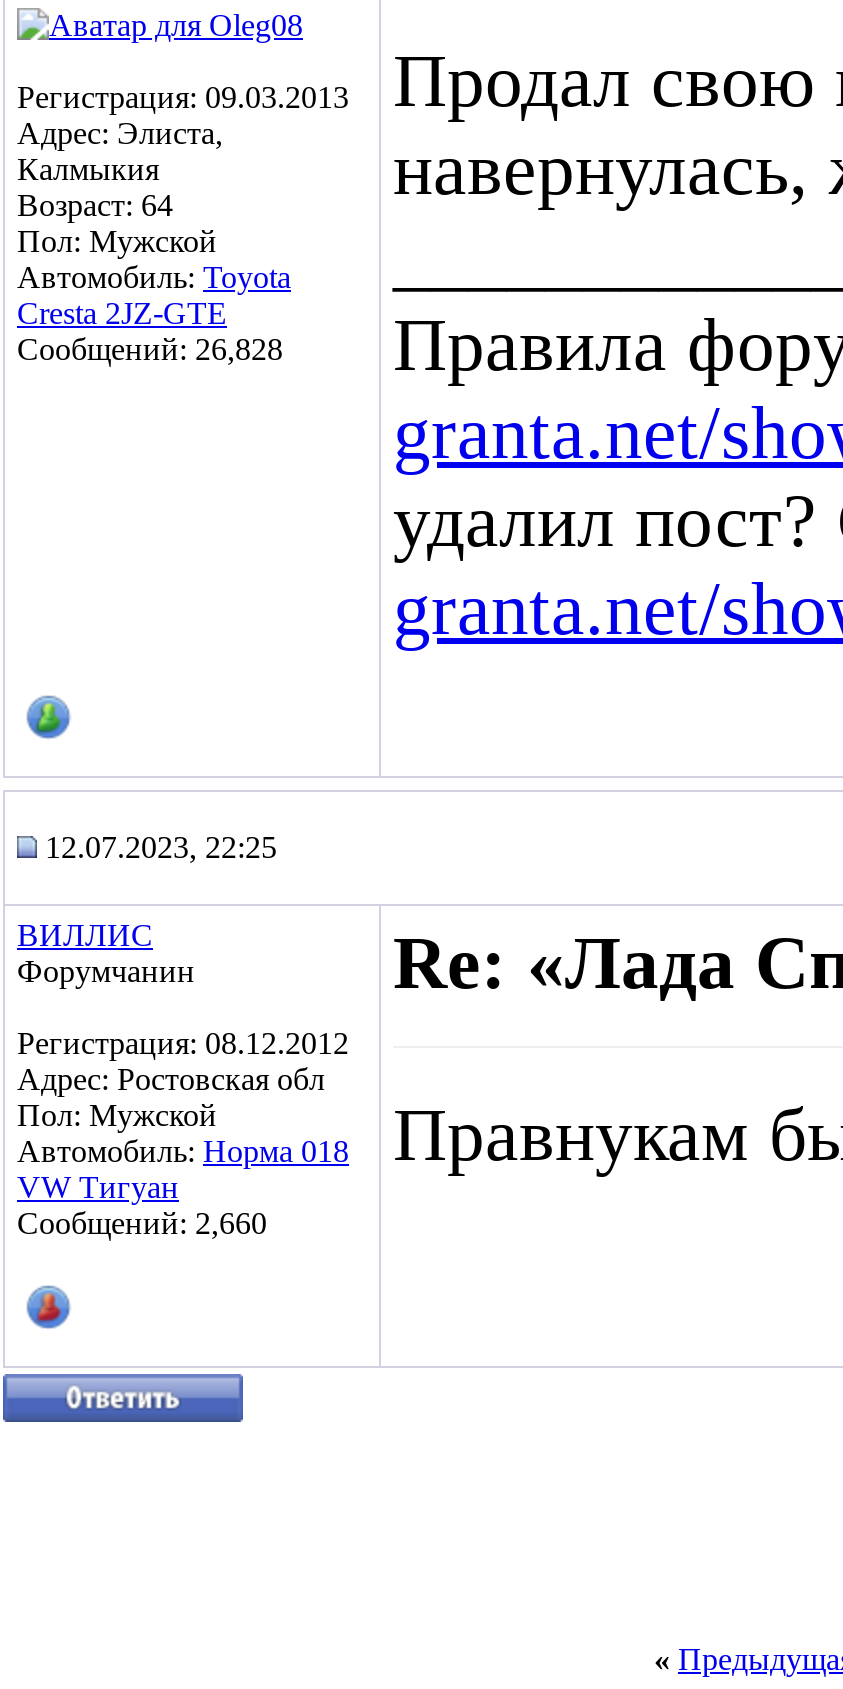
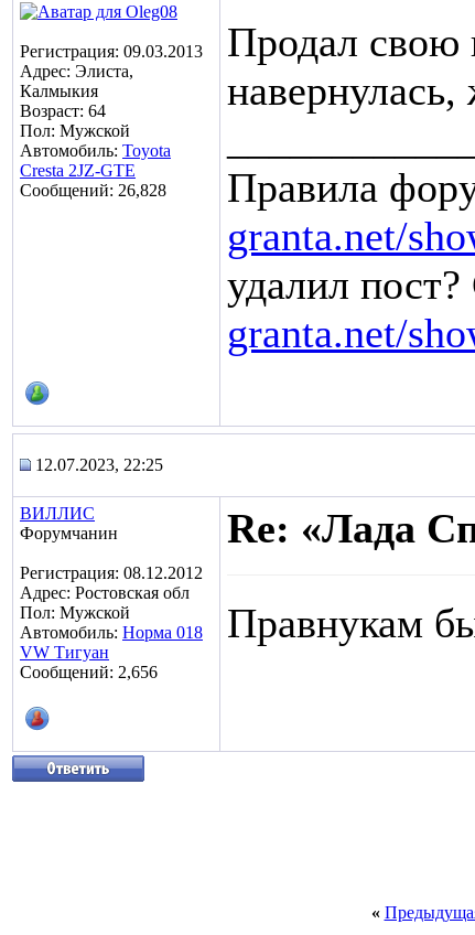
[17,1206,267,1240] Сообщений: 2,660 -> [20,663,158,681] Сообщений: 2,656

